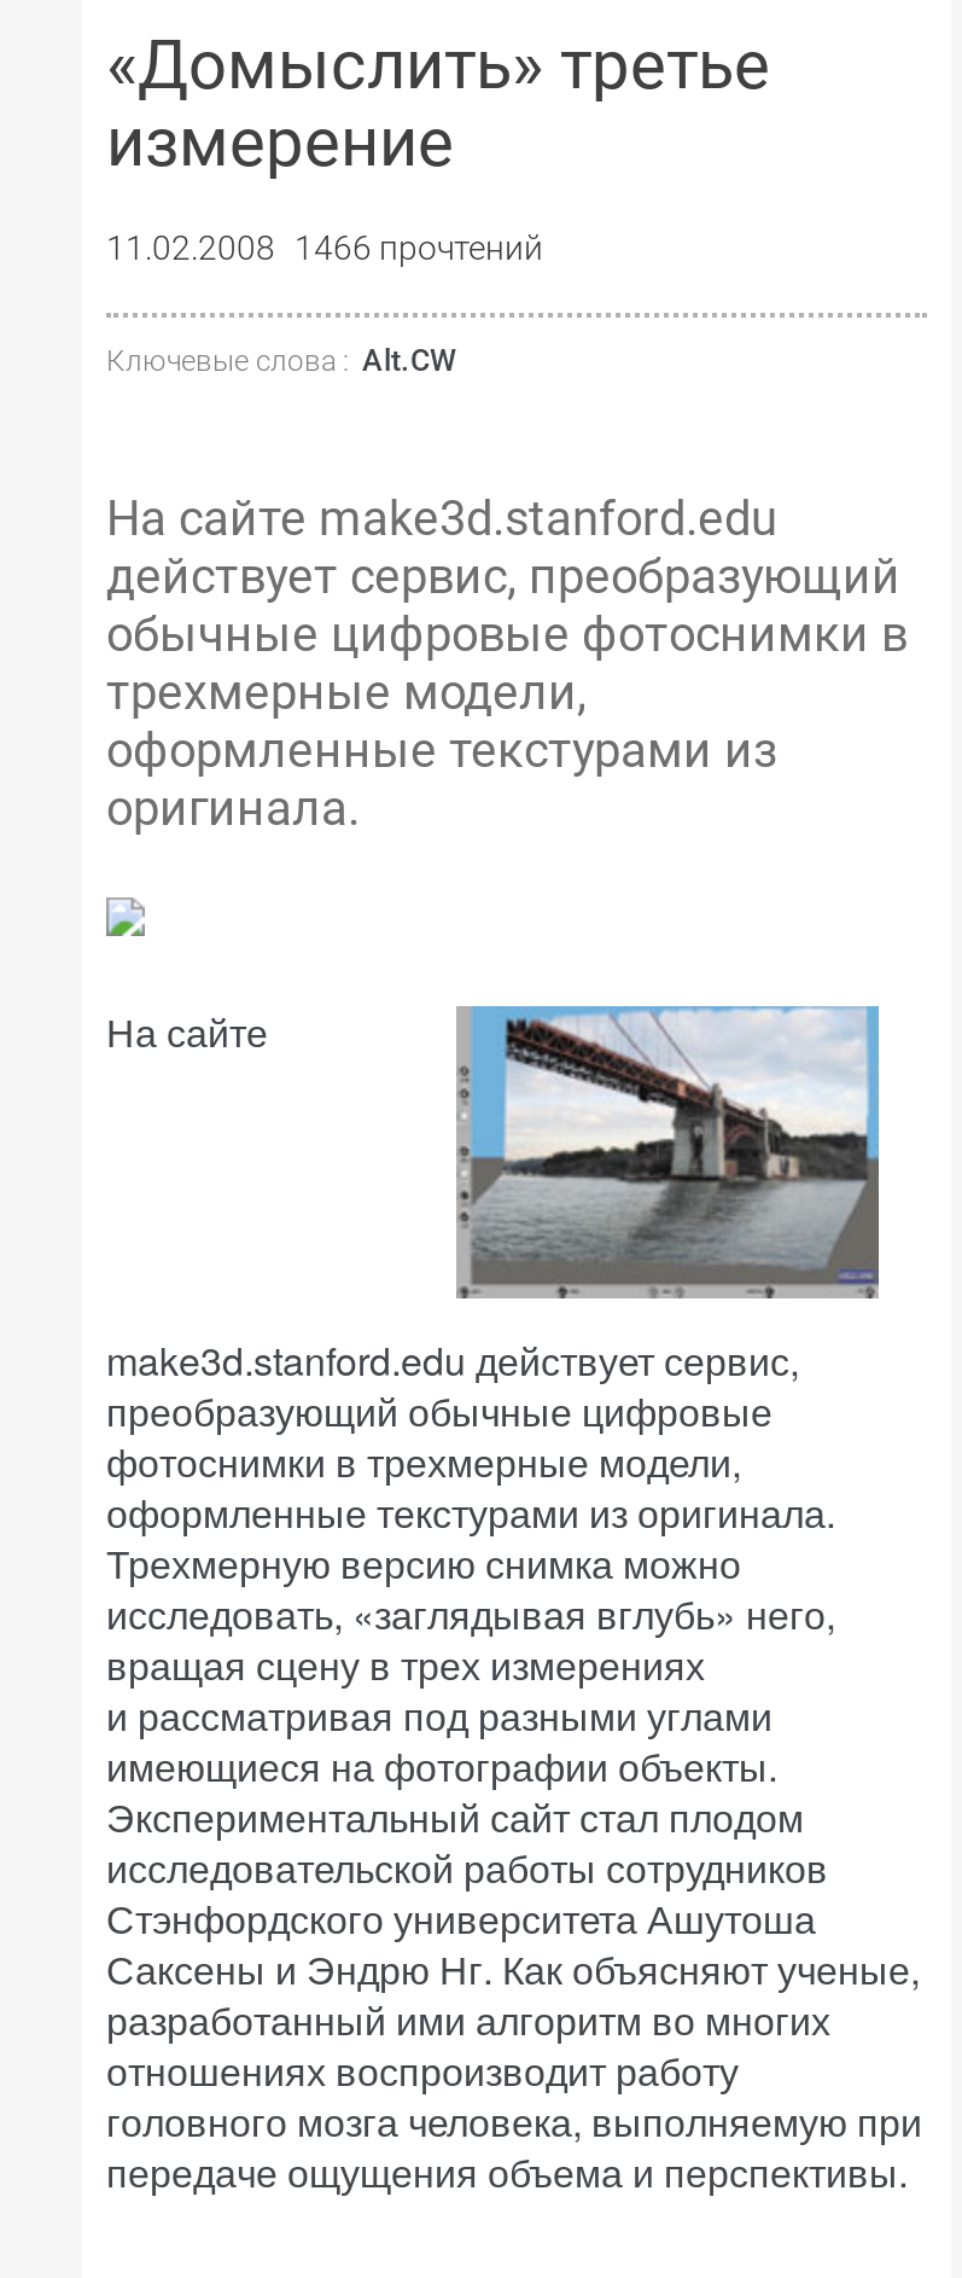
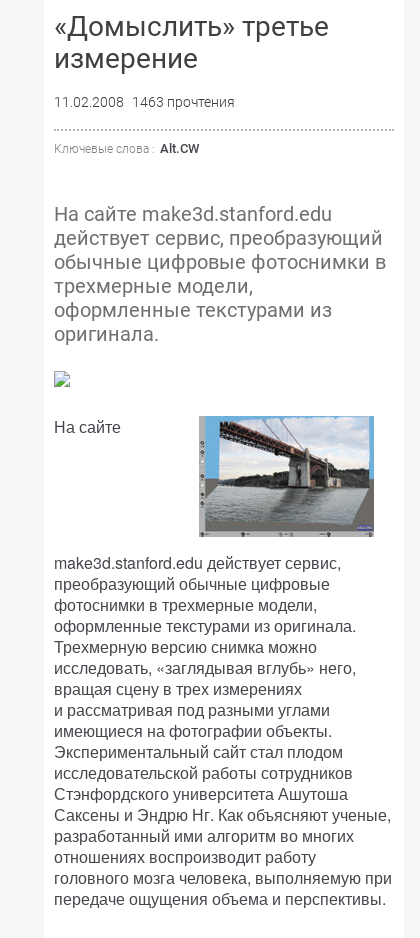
[106,228,543,267] 11.02.2008 1466 прочтений -> [54,94,235,110] 11.02.2008 1463 прочтения

